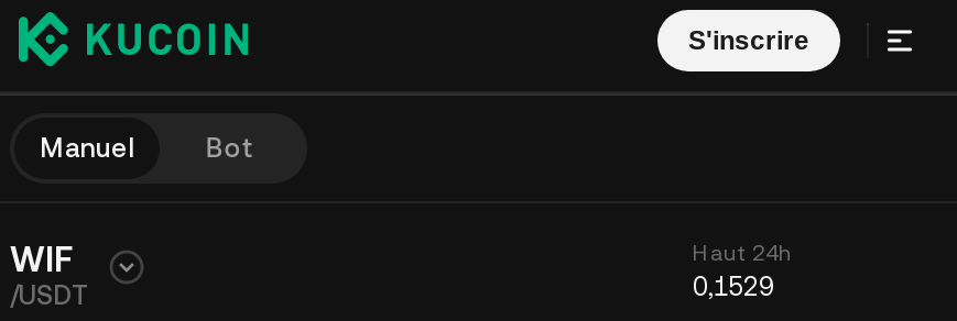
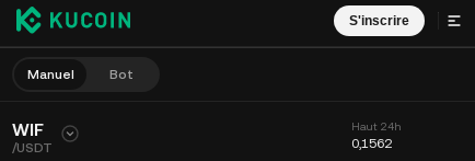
[693,272,774,302] 0,1529 -> [351,136,392,151] 0,1562

